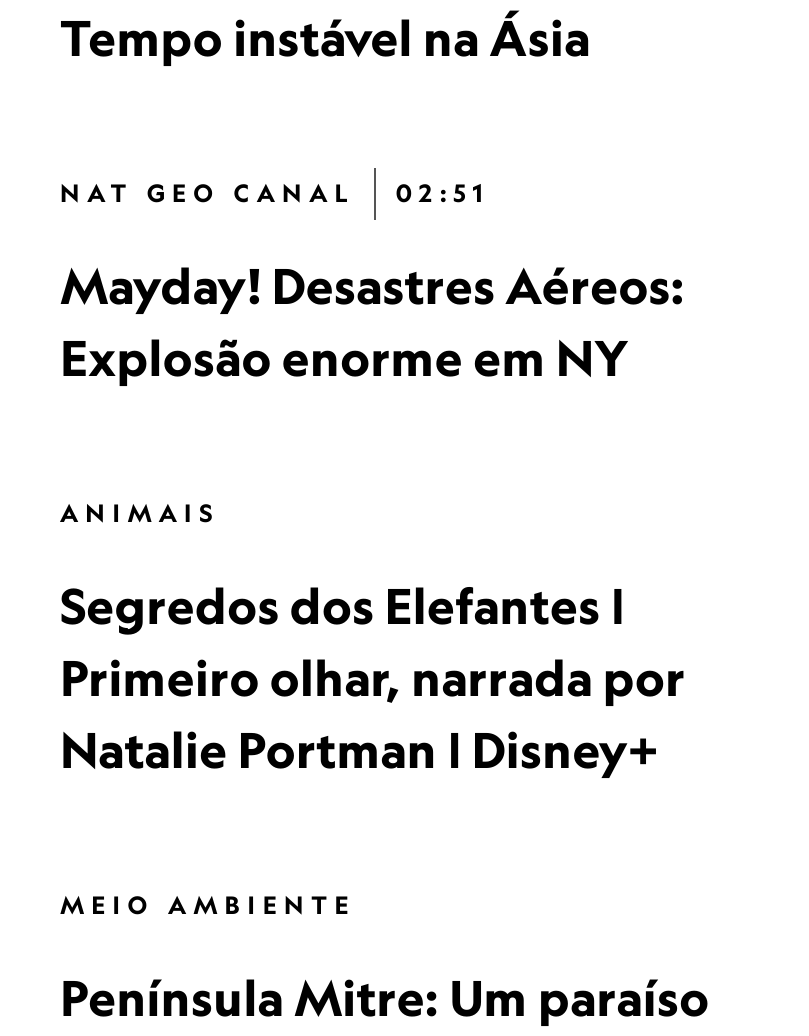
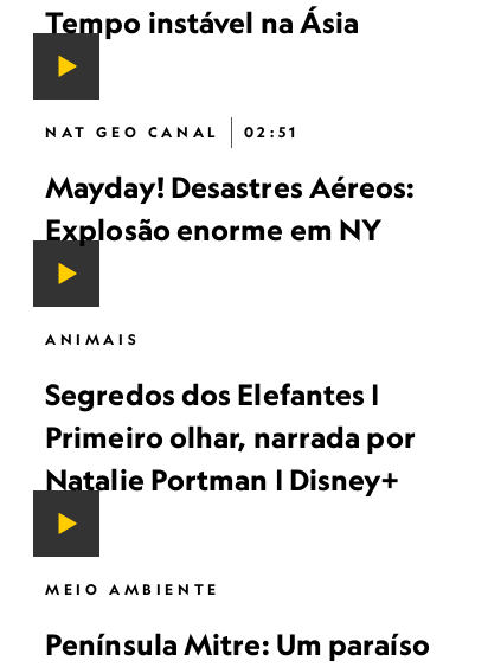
none -> [32,32,101,101] [image]
none -> [32,239,101,308] [image]
none -> [32,489,101,558] [image]

